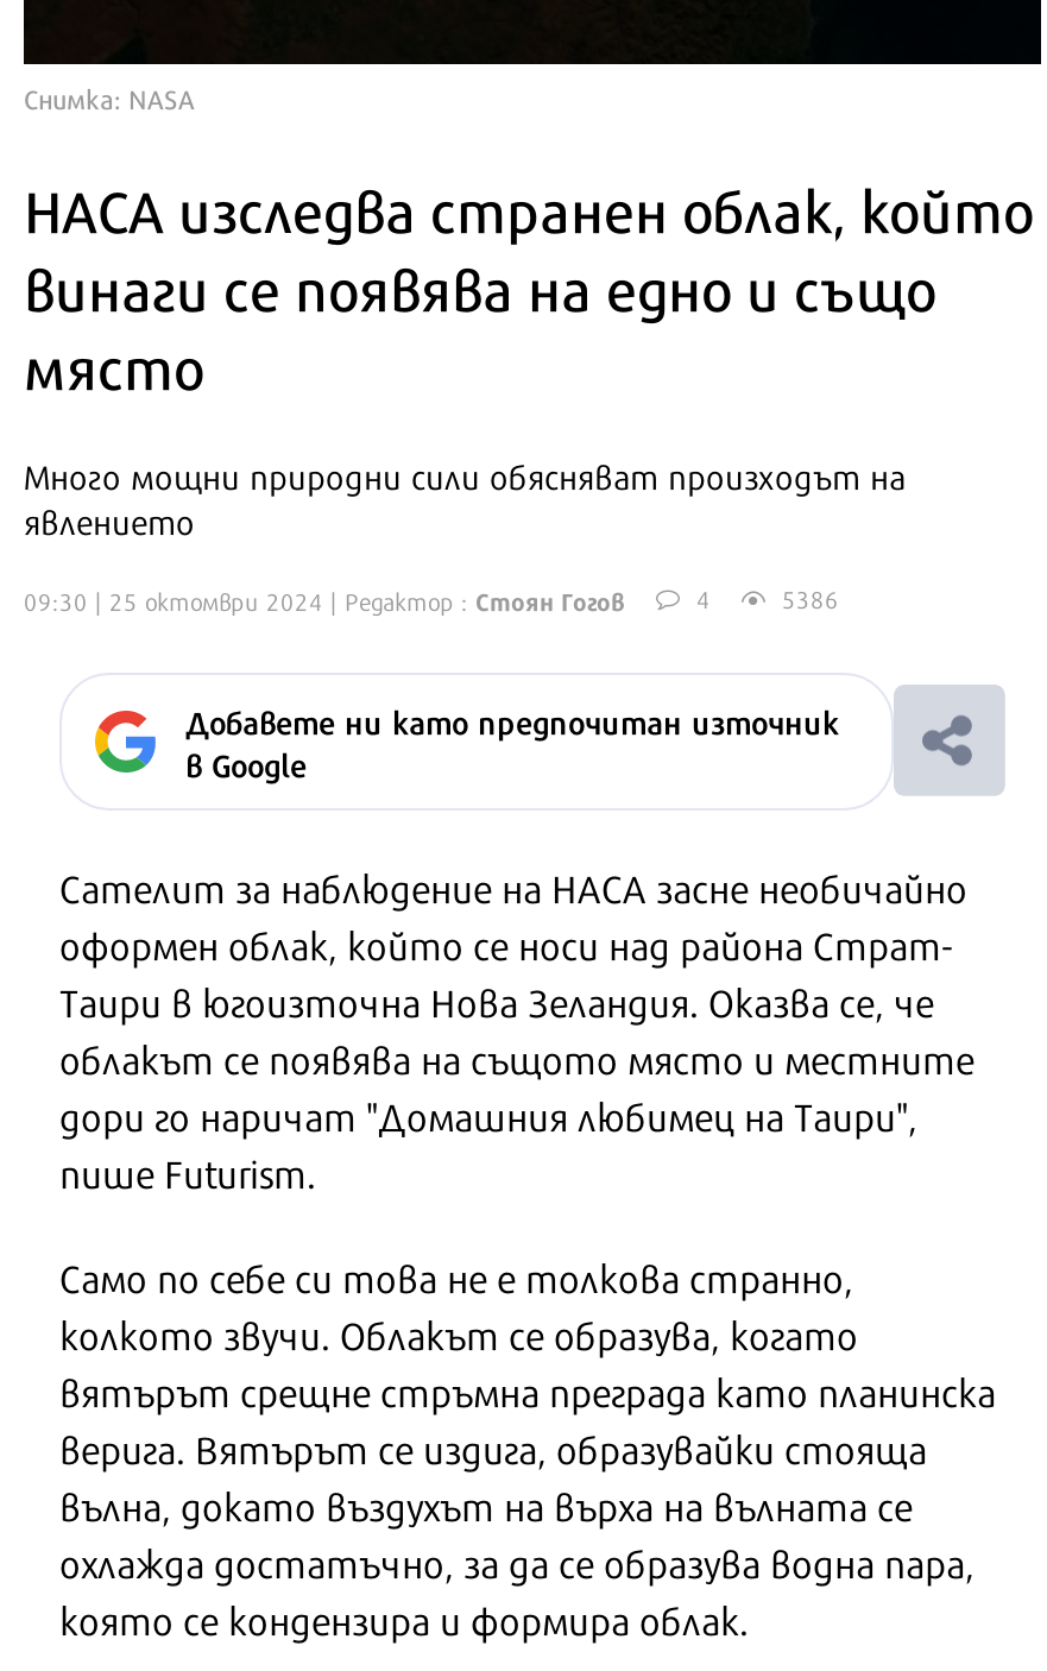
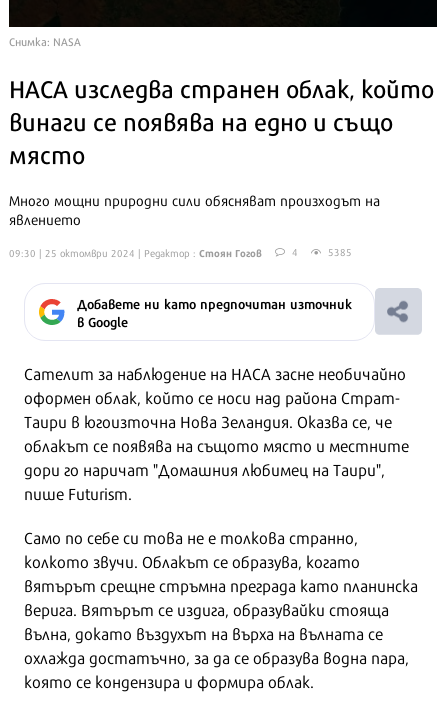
[782,580,839,616] 5386 -> [328,244,352,259] 5385

